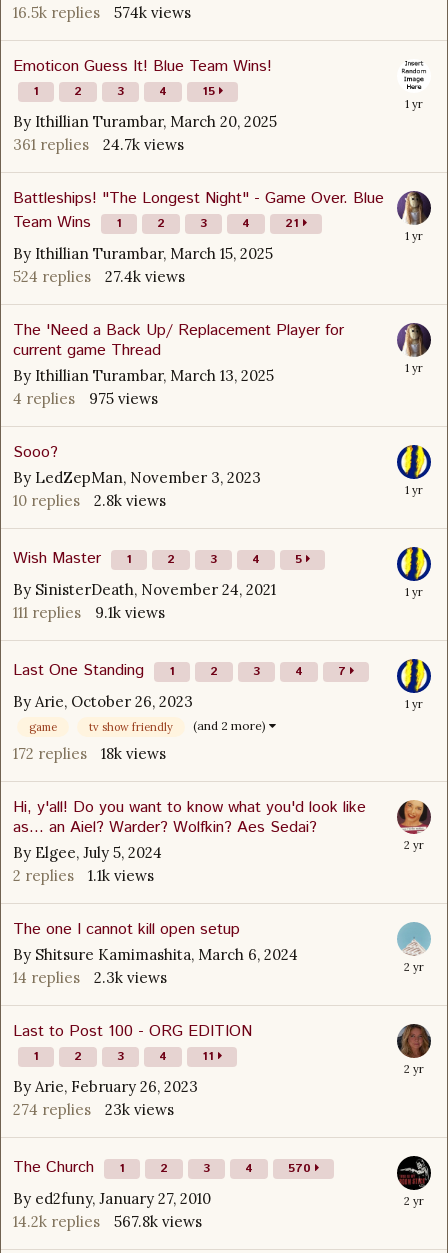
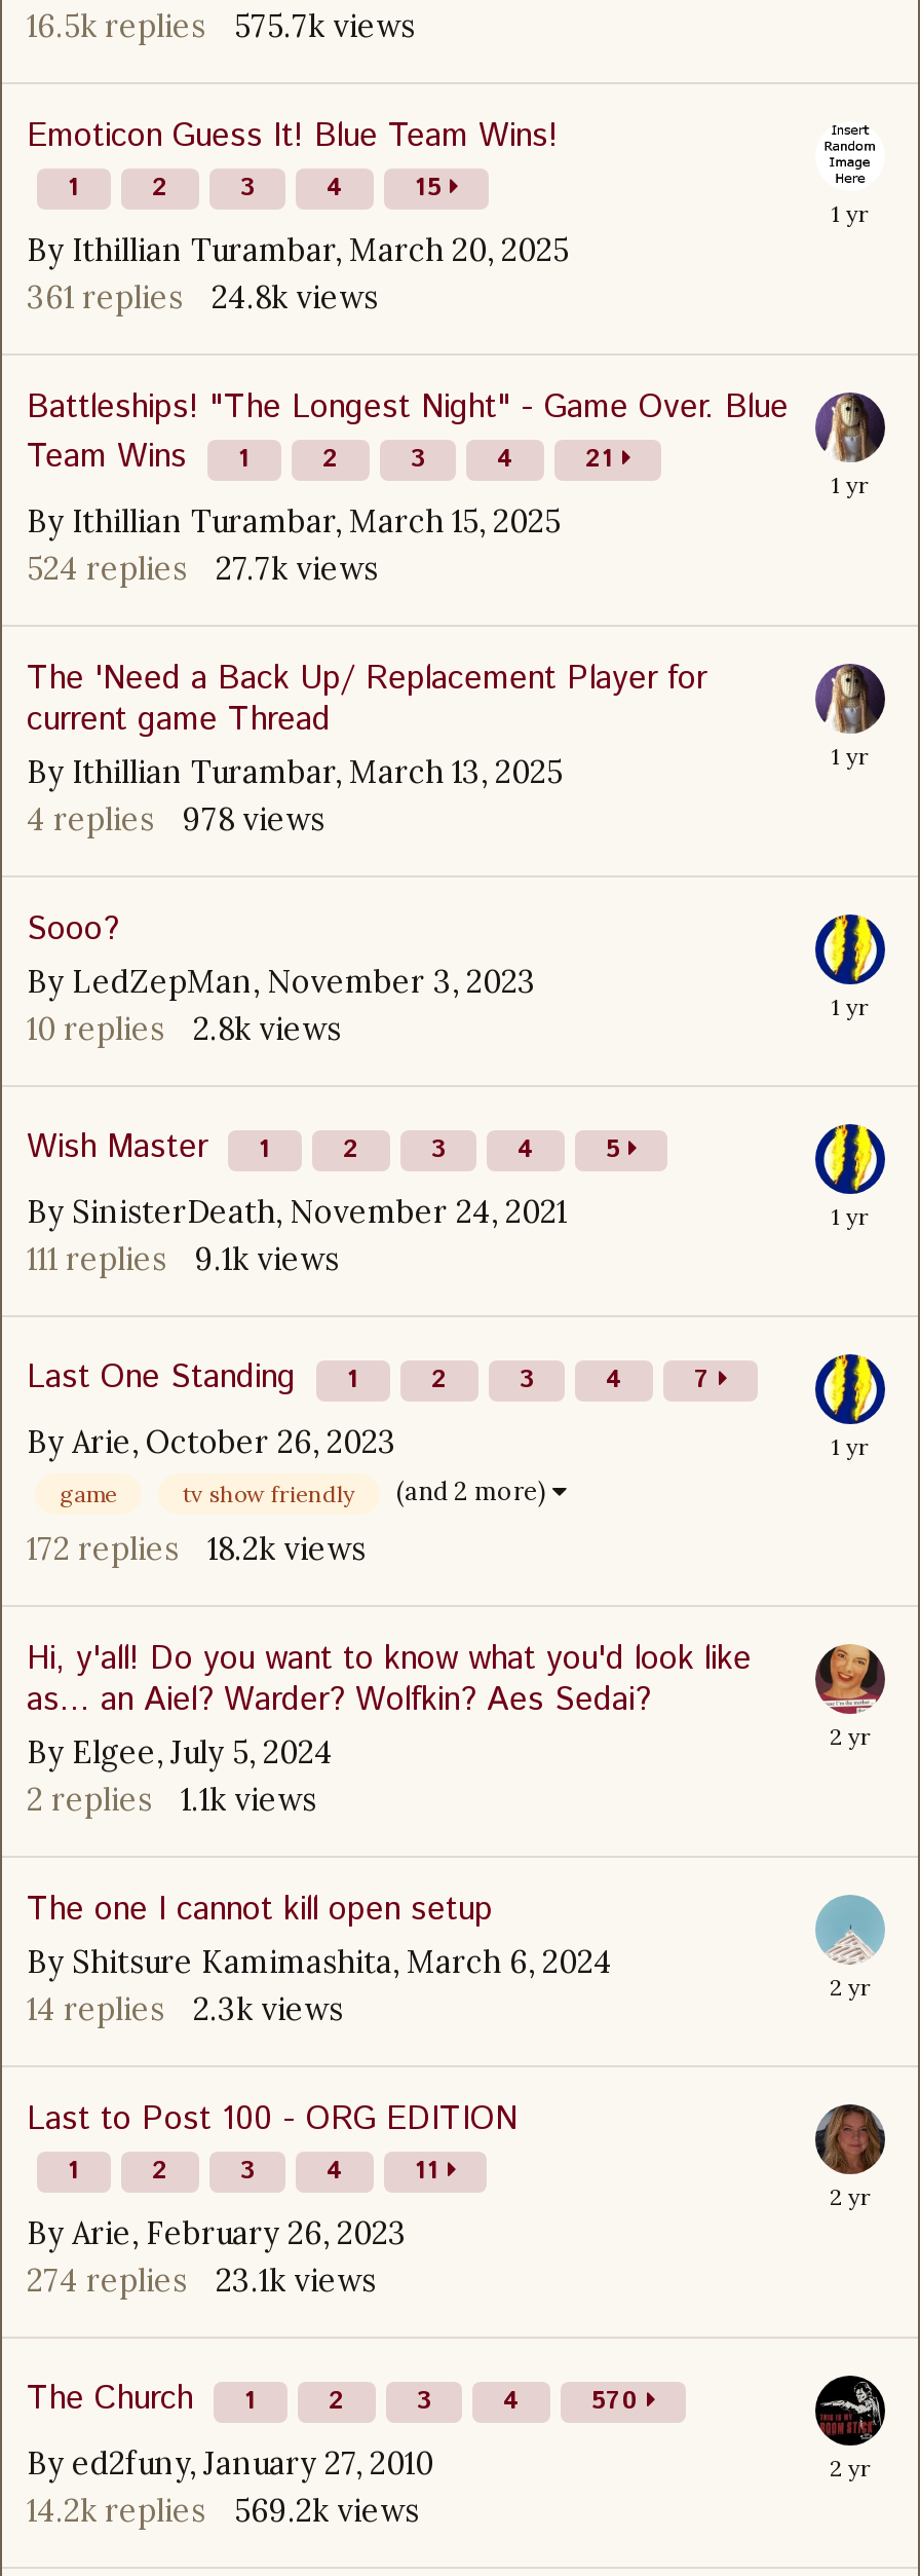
[13,3,191,22] 16.5k replies 574k views -> [27,6,415,45] 16.5k replies 575.7k views
[13,135,184,154] 361 replies 24.7k views -> [27,277,378,316] 361 replies 24.8k views
[13,267,185,286] 524 replies 27.4k views -> [27,549,378,588] 524 replies 27.7k views
[13,389,158,408] 4 replies 975 views -> [27,799,324,838] 4 replies 978 views
[13,744,166,763] 172 replies 18k views -> [27,1529,366,1568] 172 replies 18.2k views
[13,1100,174,1119] 274 replies 23k views -> [27,2261,376,2300] 274 replies 23.1k views
[13,1212,202,1231] 14.2k replies 567.8k views -> [27,2491,419,2530] 14.2k replies 569.2k views

